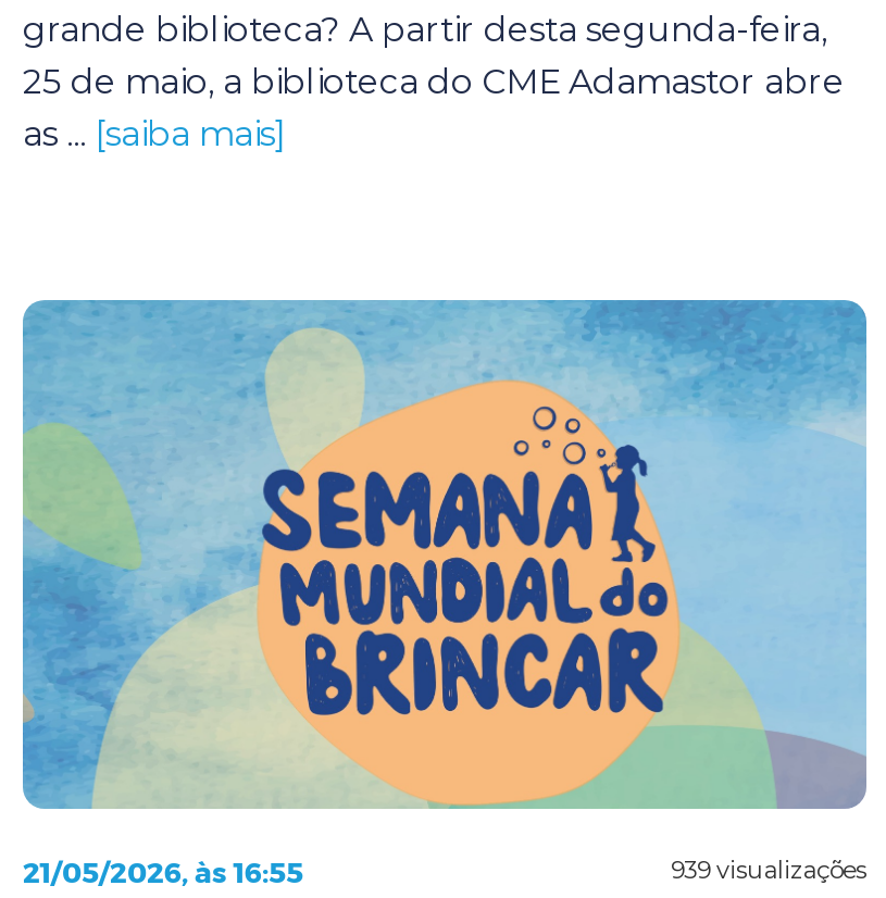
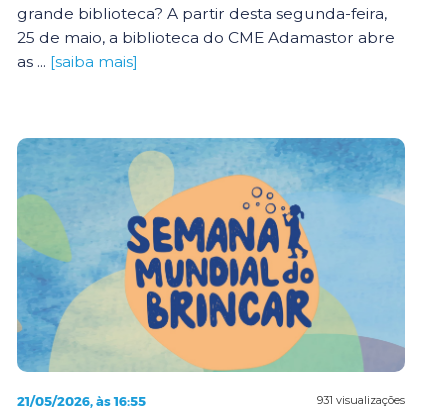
[671,855,866,885] 939 visualizações -> [317,393,405,407] 931 visualizações

